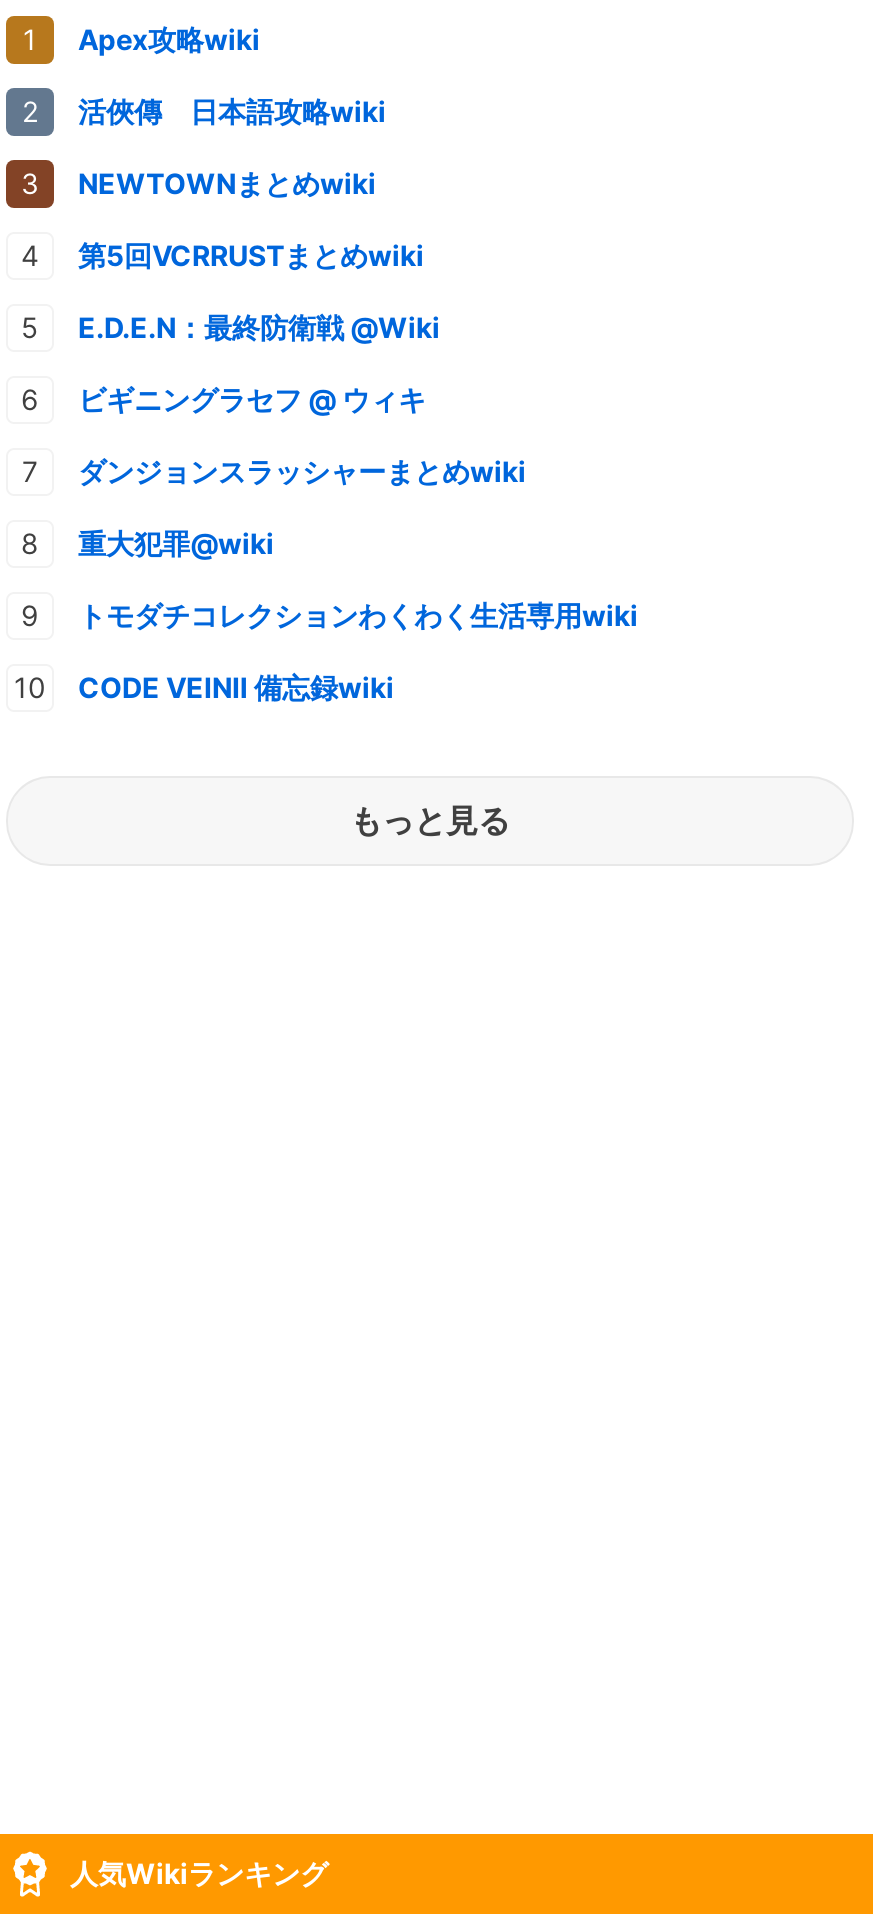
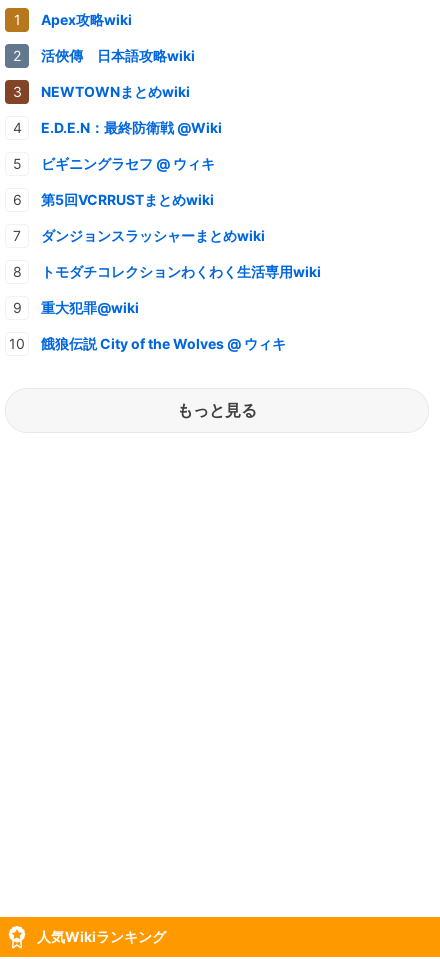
moved [78,237,424,271] -> [41,191,214,208]: 第5回VCRRUSTまとめwiki
moved [78,309,440,415] -> [41,119,222,172]: E.D.E.N：最終防衛戦 @Wiki | ビギニングラセフ @ ウィキ
moved [78,525,274,559] -> [41,299,139,316]: 重大犯罪@wiki
moved [78,597,638,631] -> [41,263,321,280]: トモダチコレクションわくわく生活専用wiki
[78,669,394,703] CODE VEINⅡ 備忘録wiki -> [41,335,286,352] 餓狼伝説 City of the Wolves @ ウィキ

